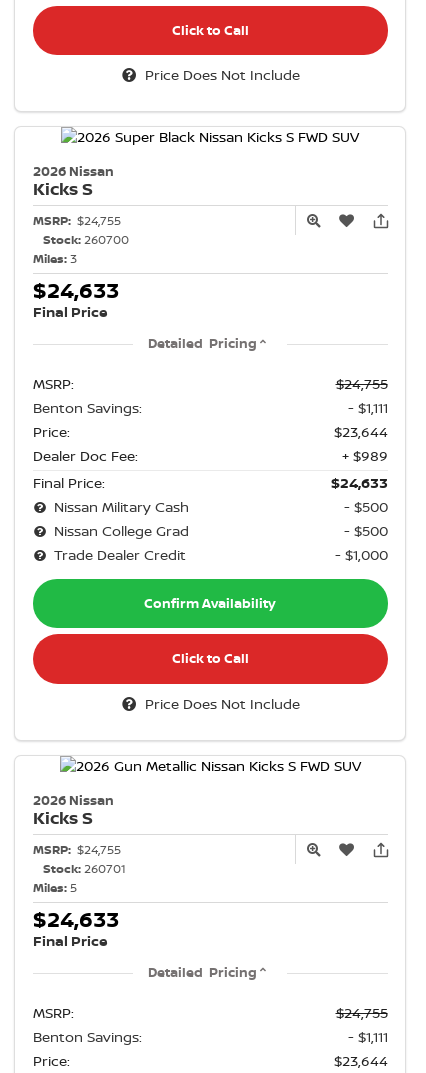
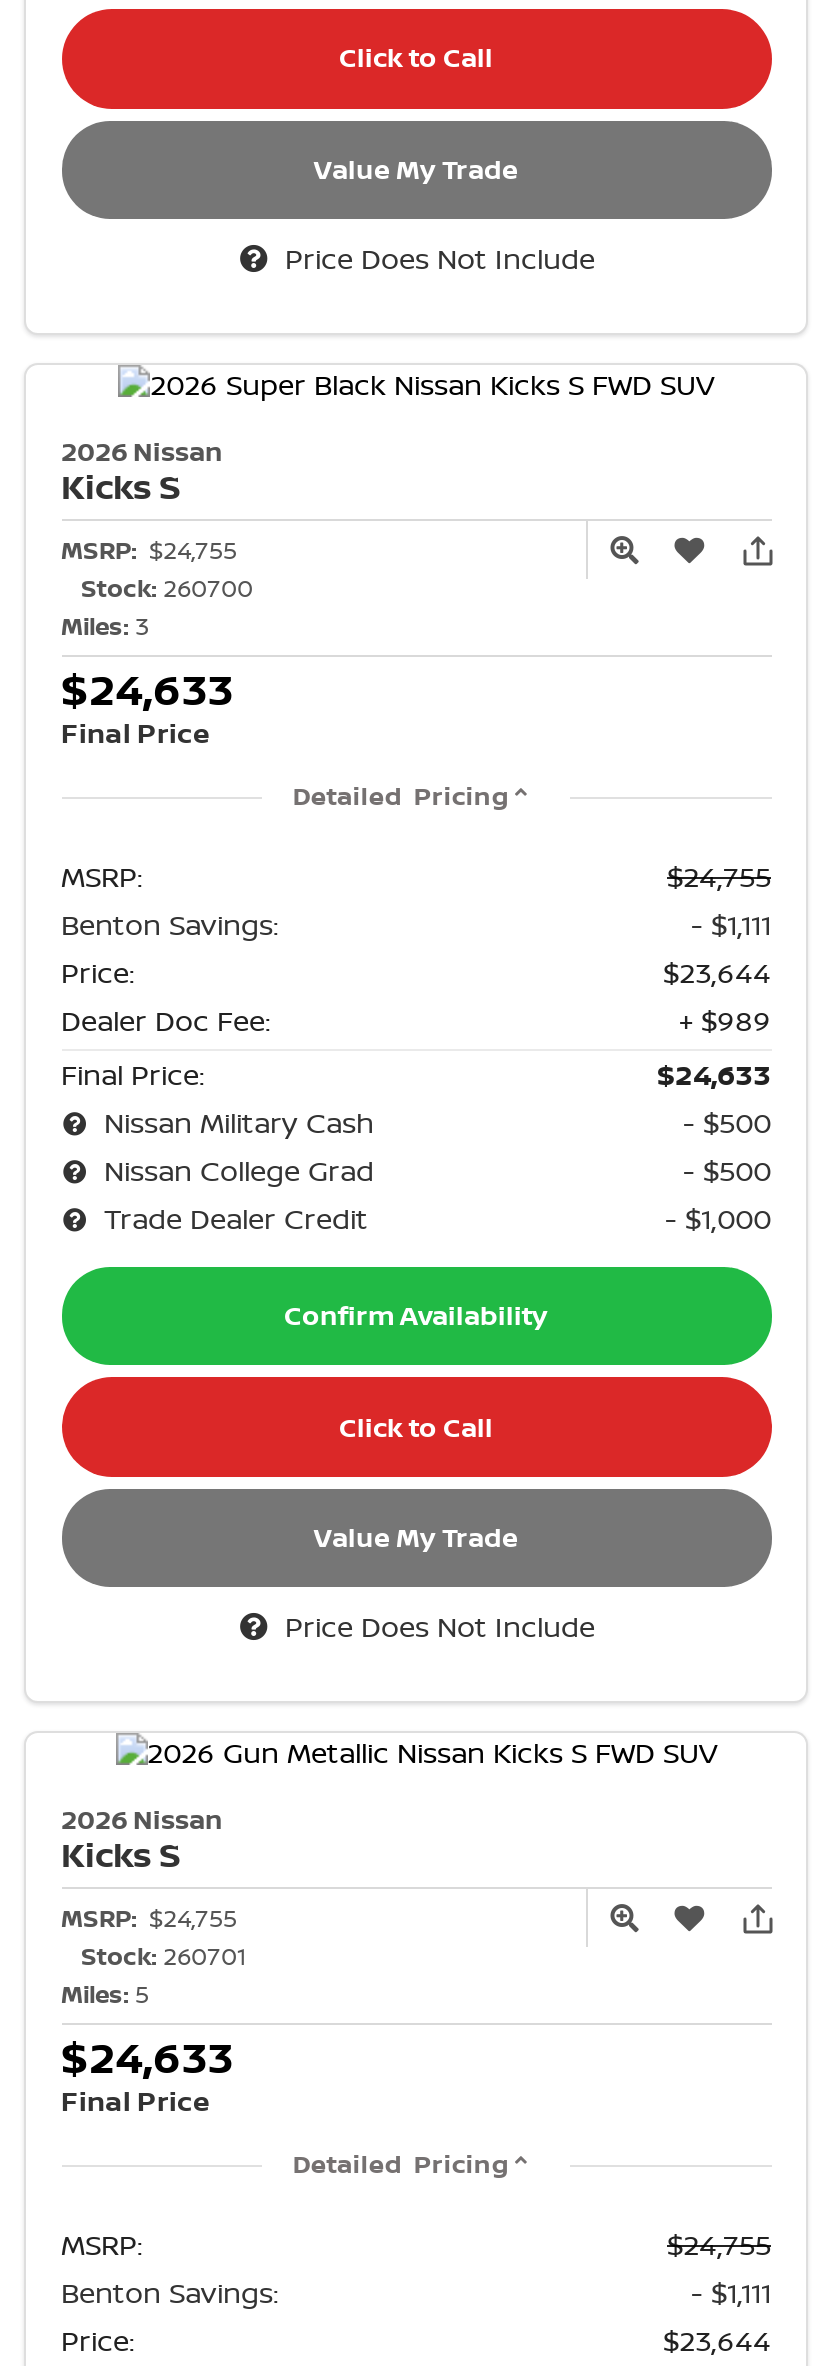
none -> [314,151,518,187] Value My Trade
none -> [314,1519,518,1555] Value My Trade

